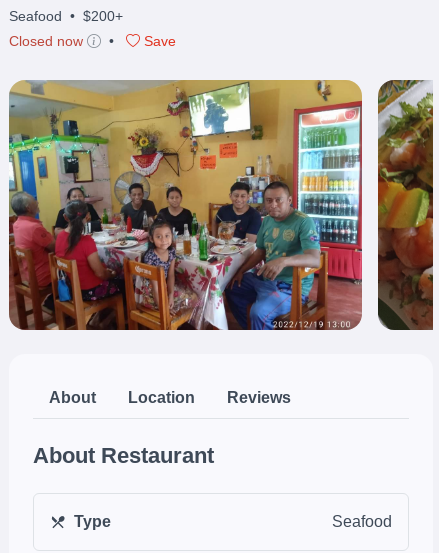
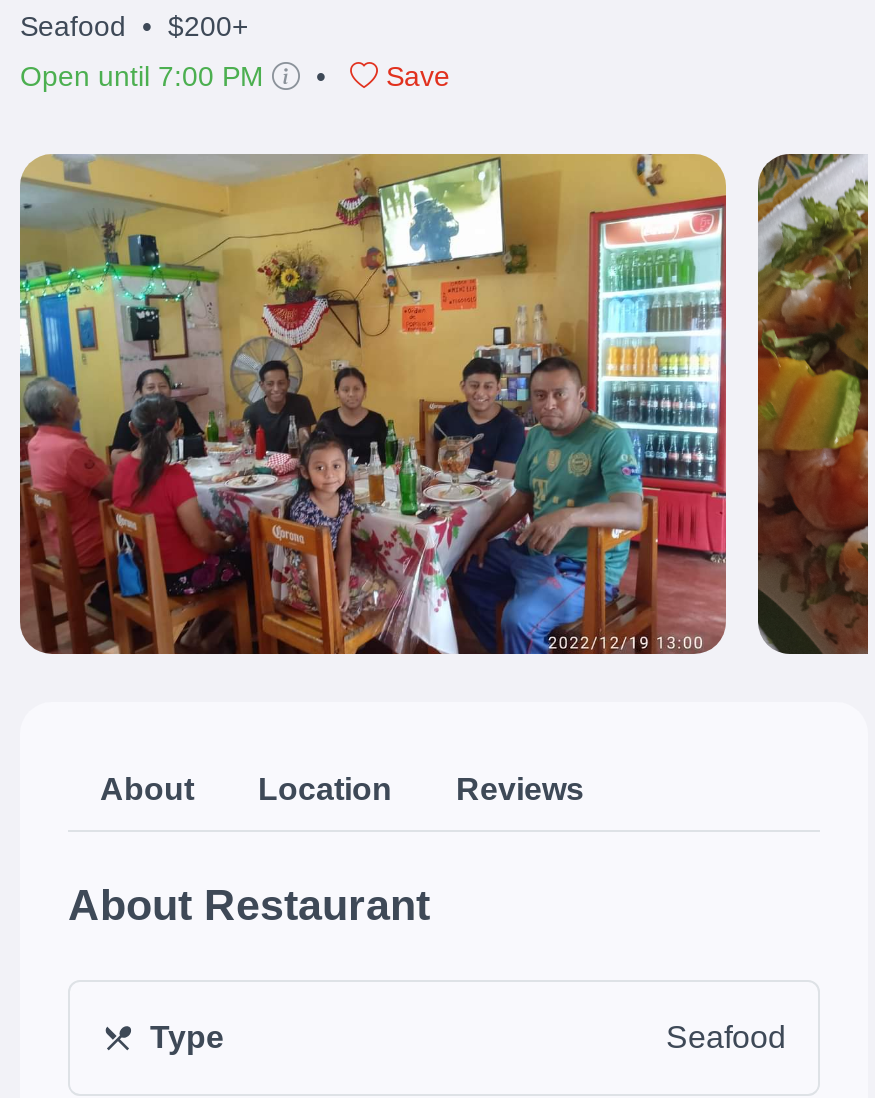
[9,33,83,49] Closed now -> [20,60,264,92] Open until 7:00 PM

